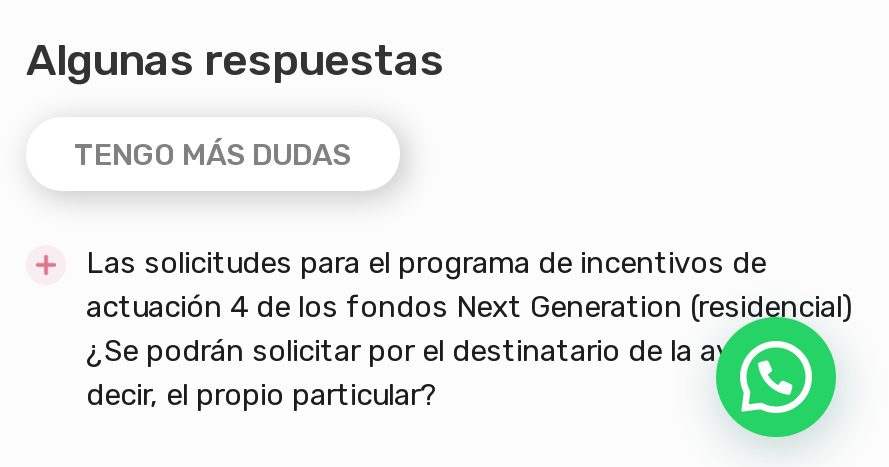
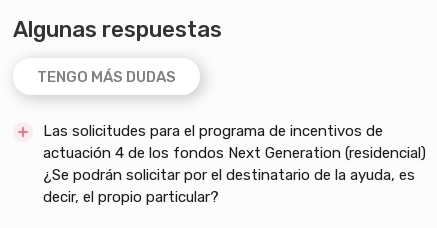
[712,365,840,449] [image] -> none

